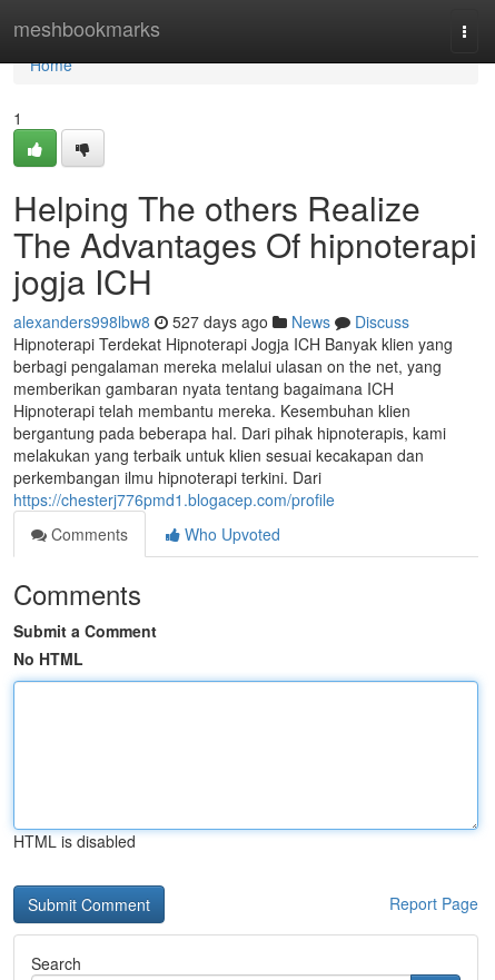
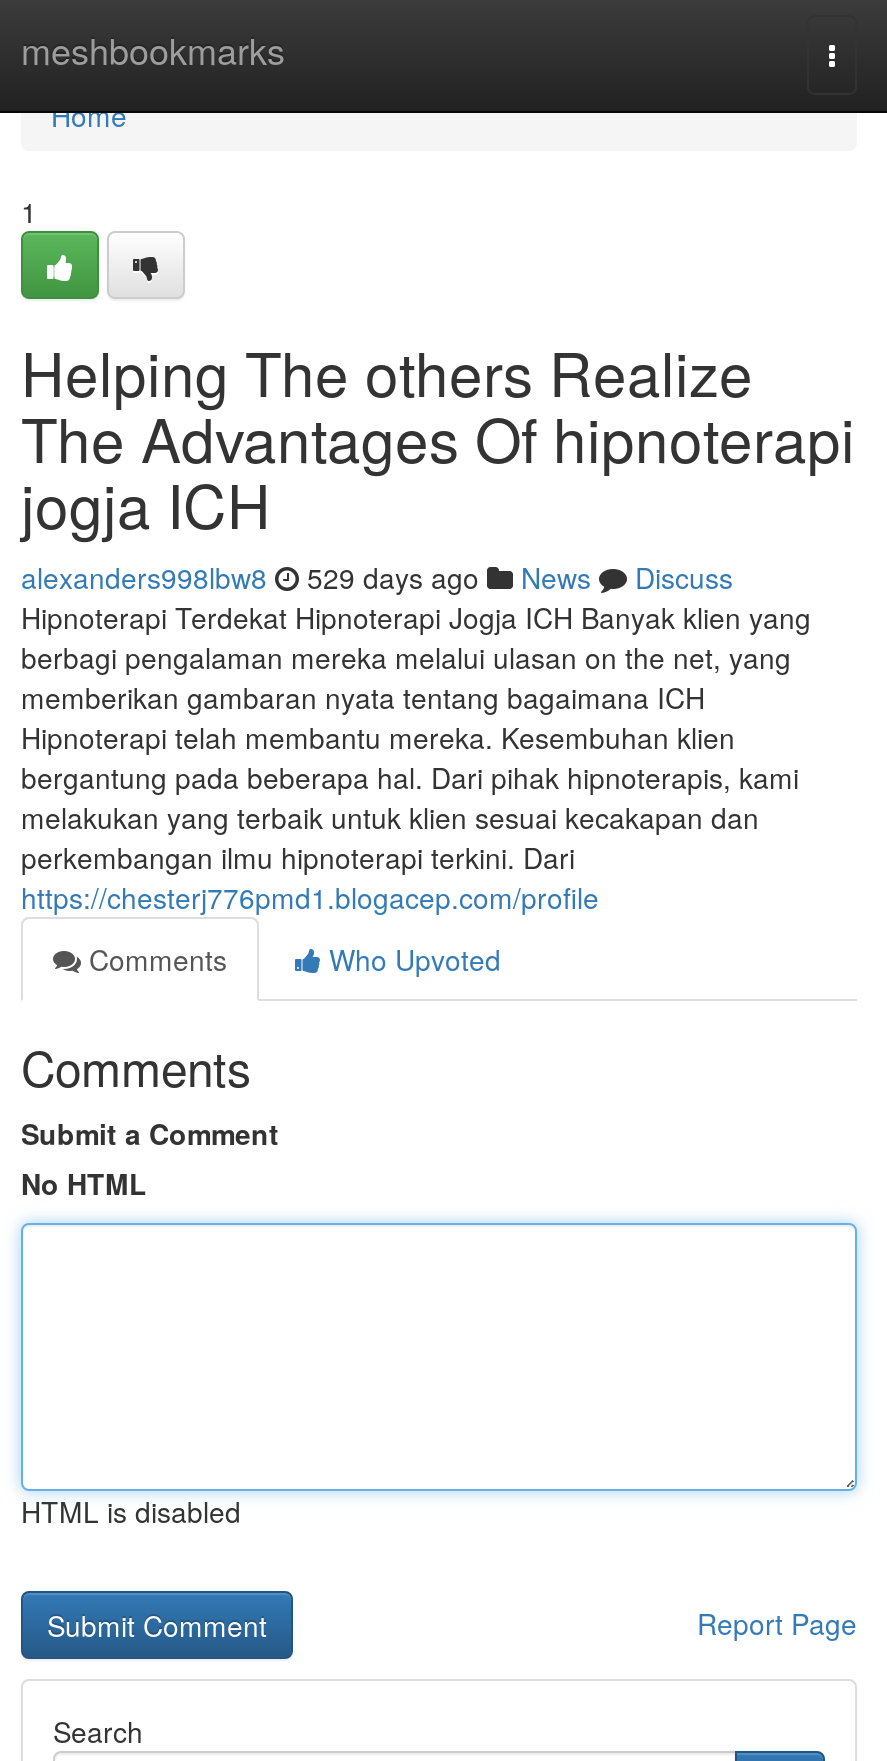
[13,310,409,333] alexanders998lbw8 527 days ago News Discuss -> [21,557,733,597] alexanders998lbw8 529 days ago News Discuss

